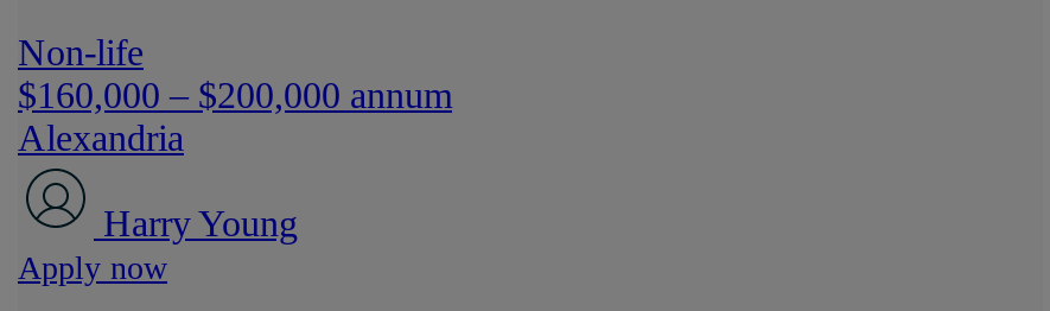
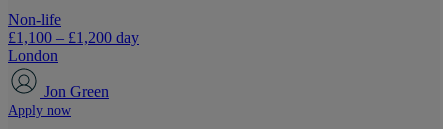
[18,75,452,159] $160,000 – $200,000 annum | Alexandria -> [8,29,139,64] £1,100 – £1,200 day | London
[103,204,298,244] Harry Young -> [44,83,109,100] Jon Green

